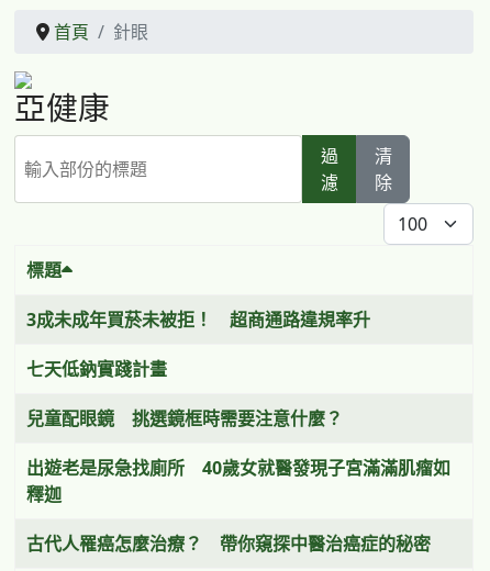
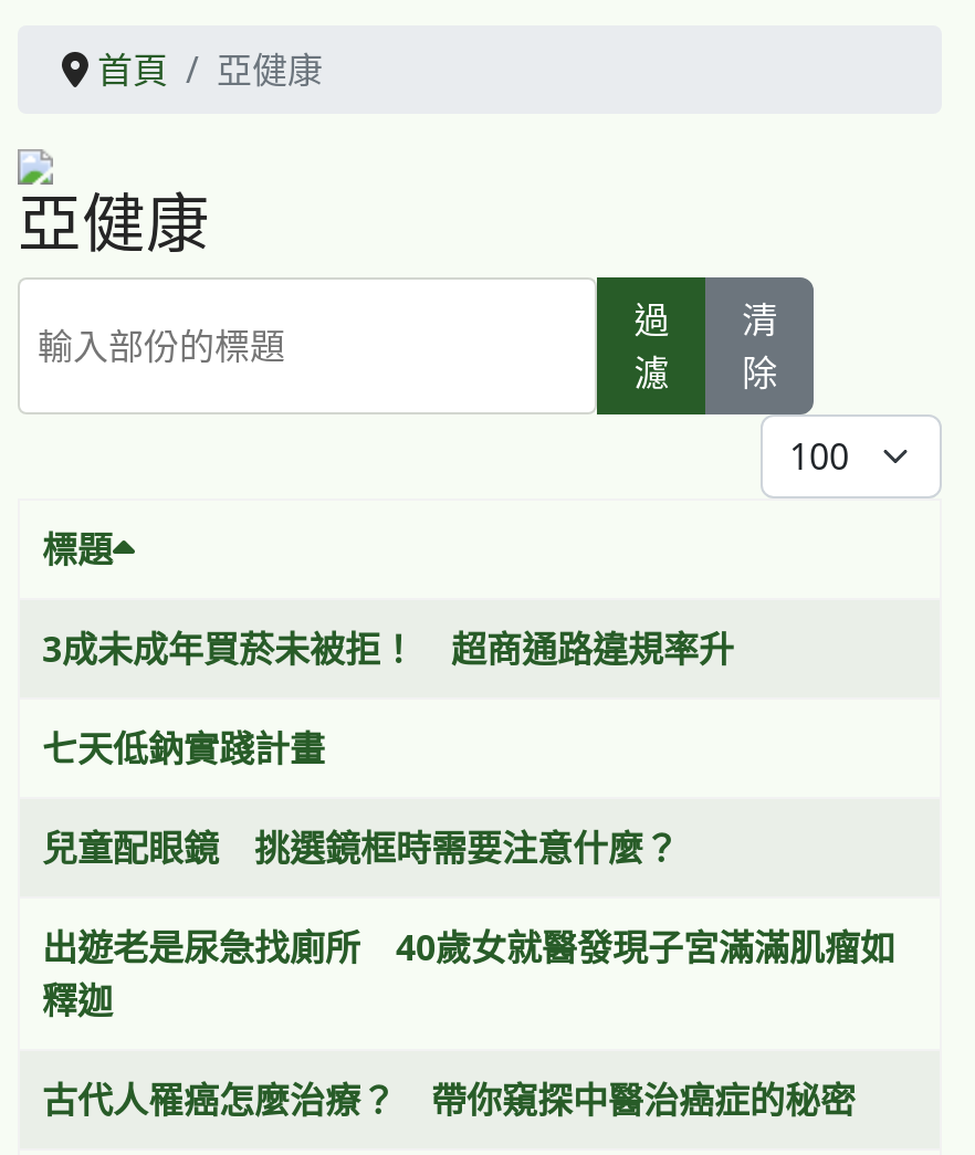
[113,20,148,44] 針眼 -> [217,45,323,94] 亞健康

